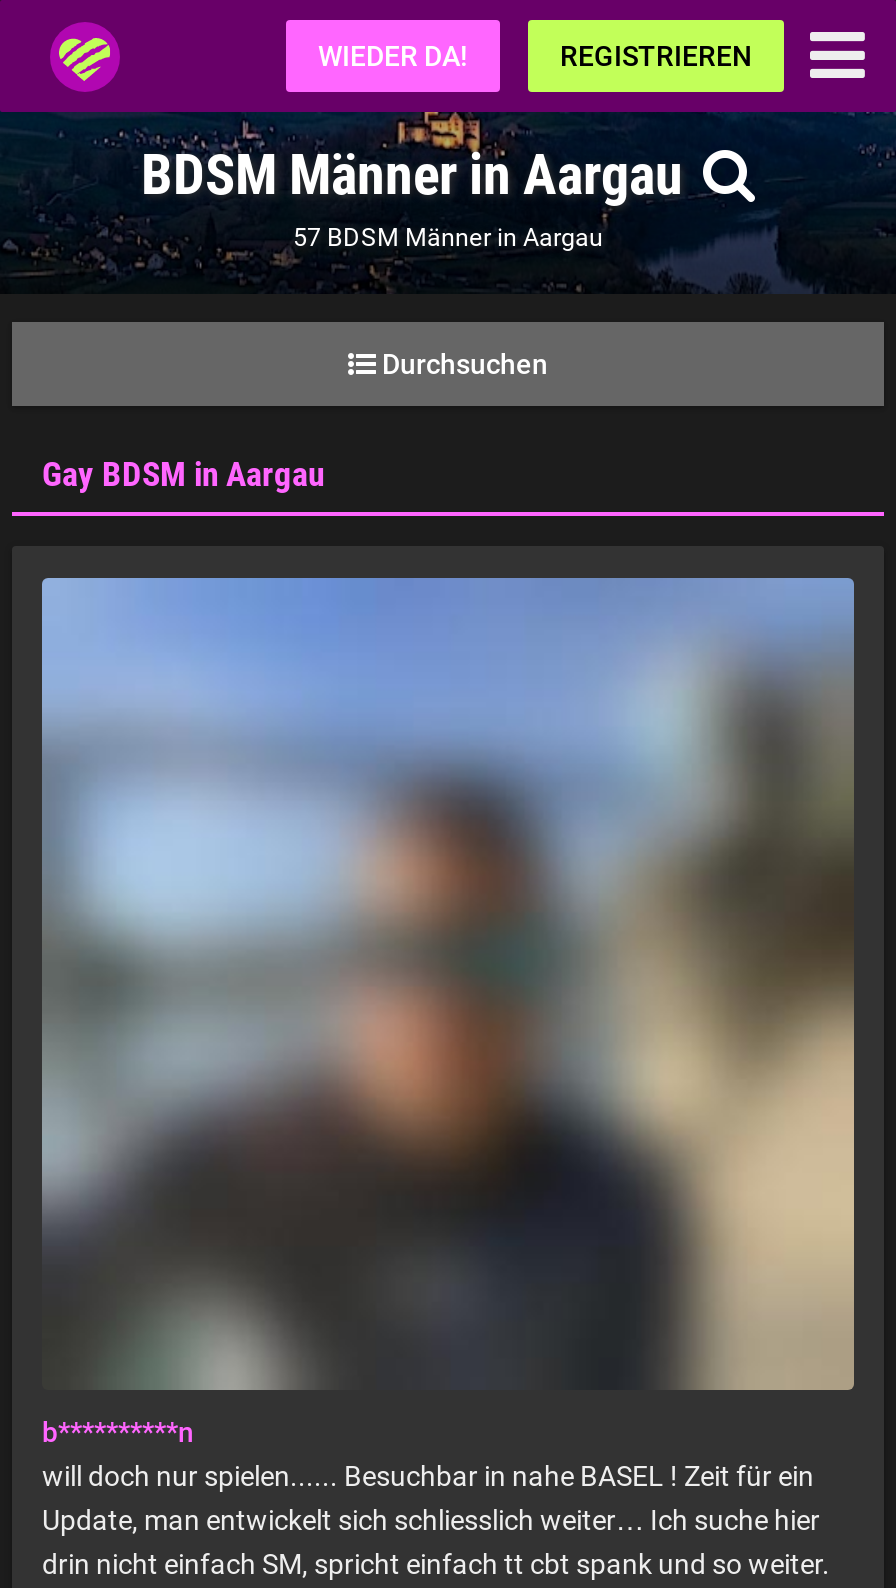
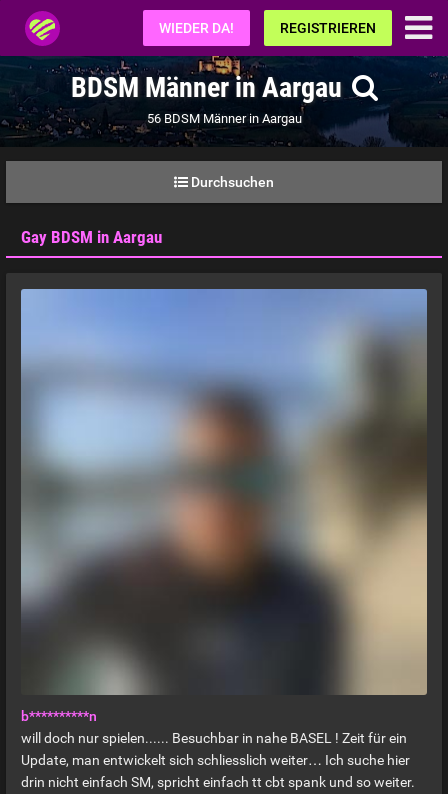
[293,221,603,251] 57 BDSM Männer in Aargau -> [146,110,301,125] 56 BDSM Männer in Aargau

